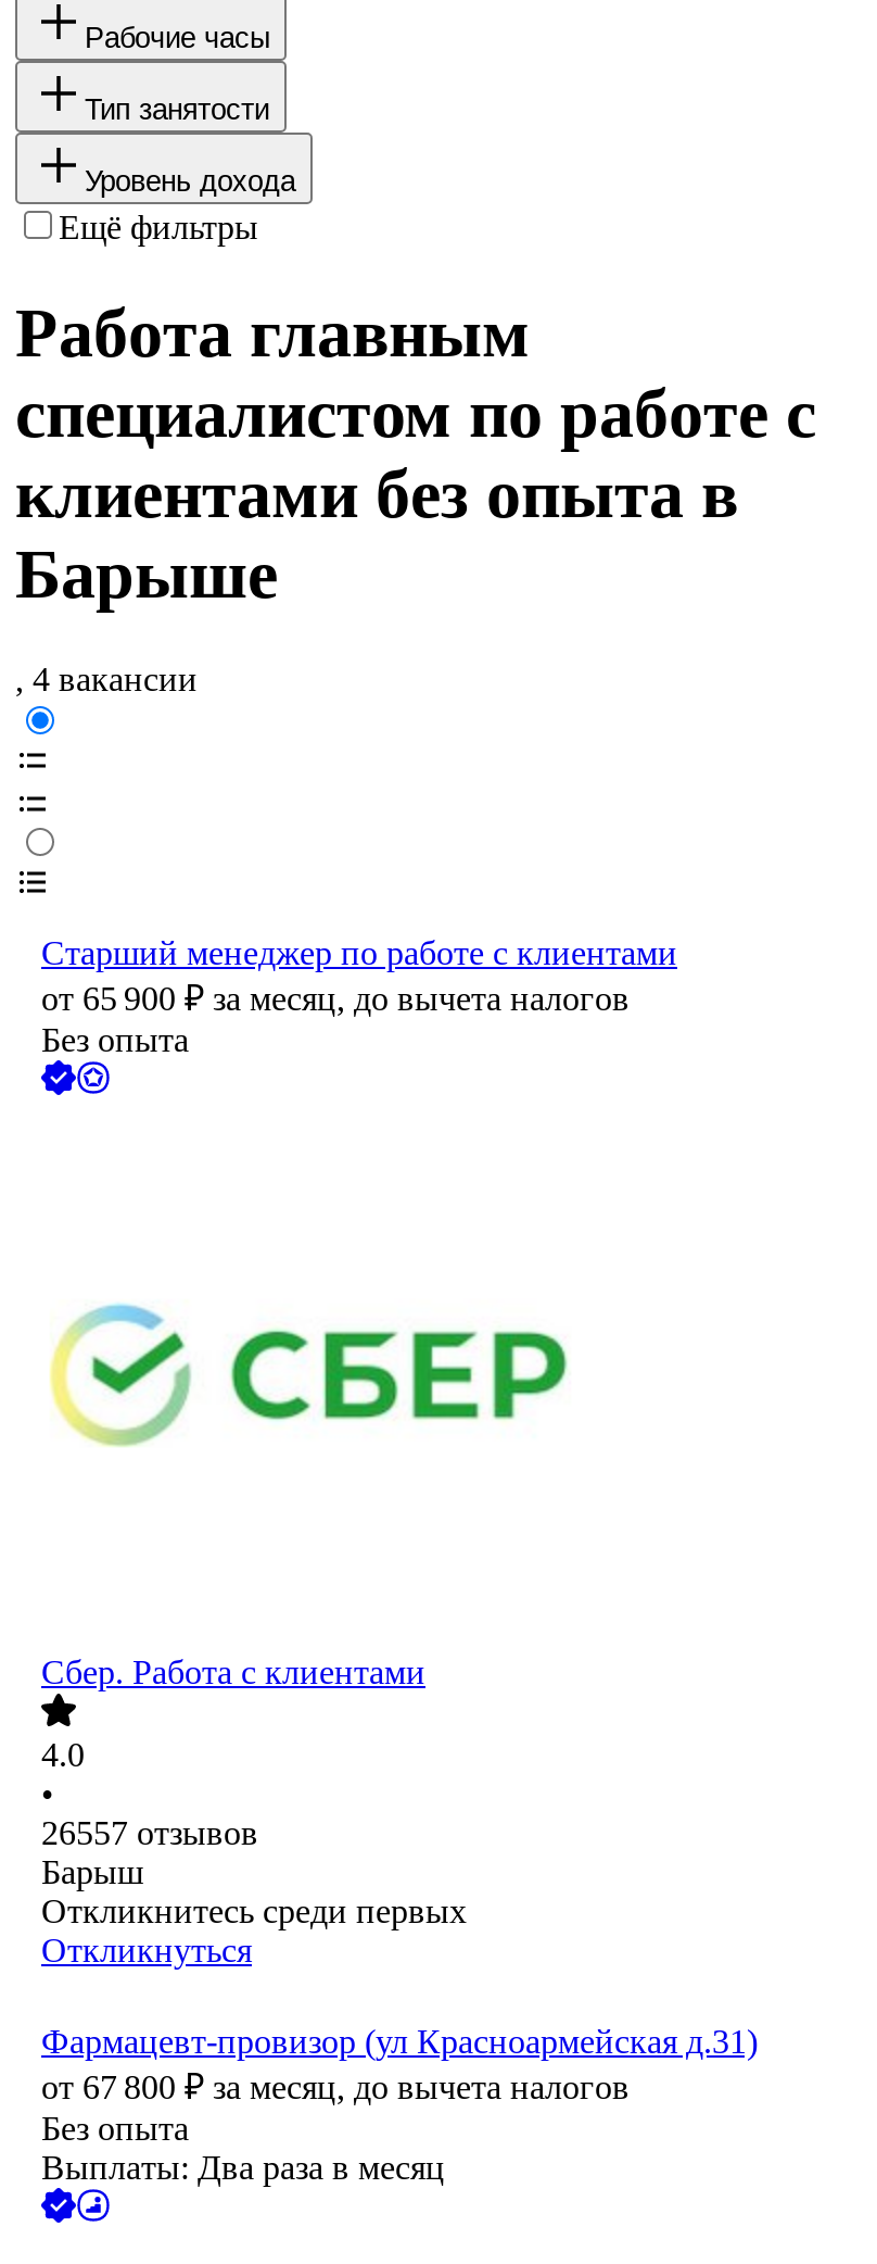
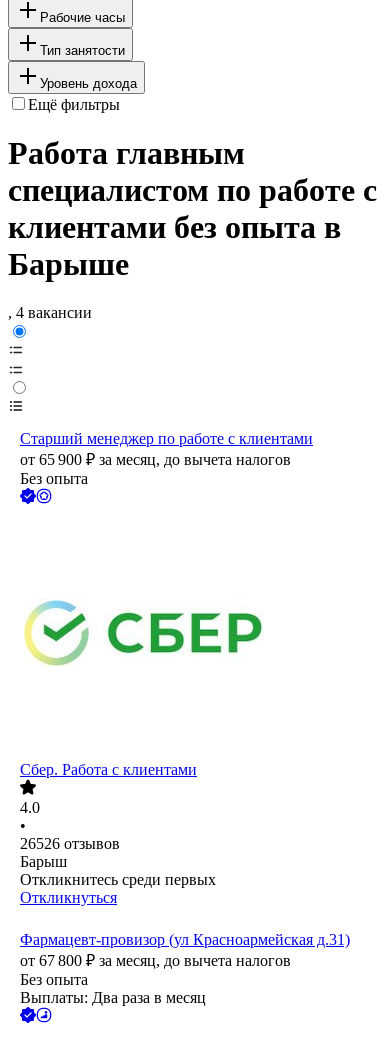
[41,1815,258,1852] 26557 отзывов -> [20,835,120,852] 26526 отзывов

